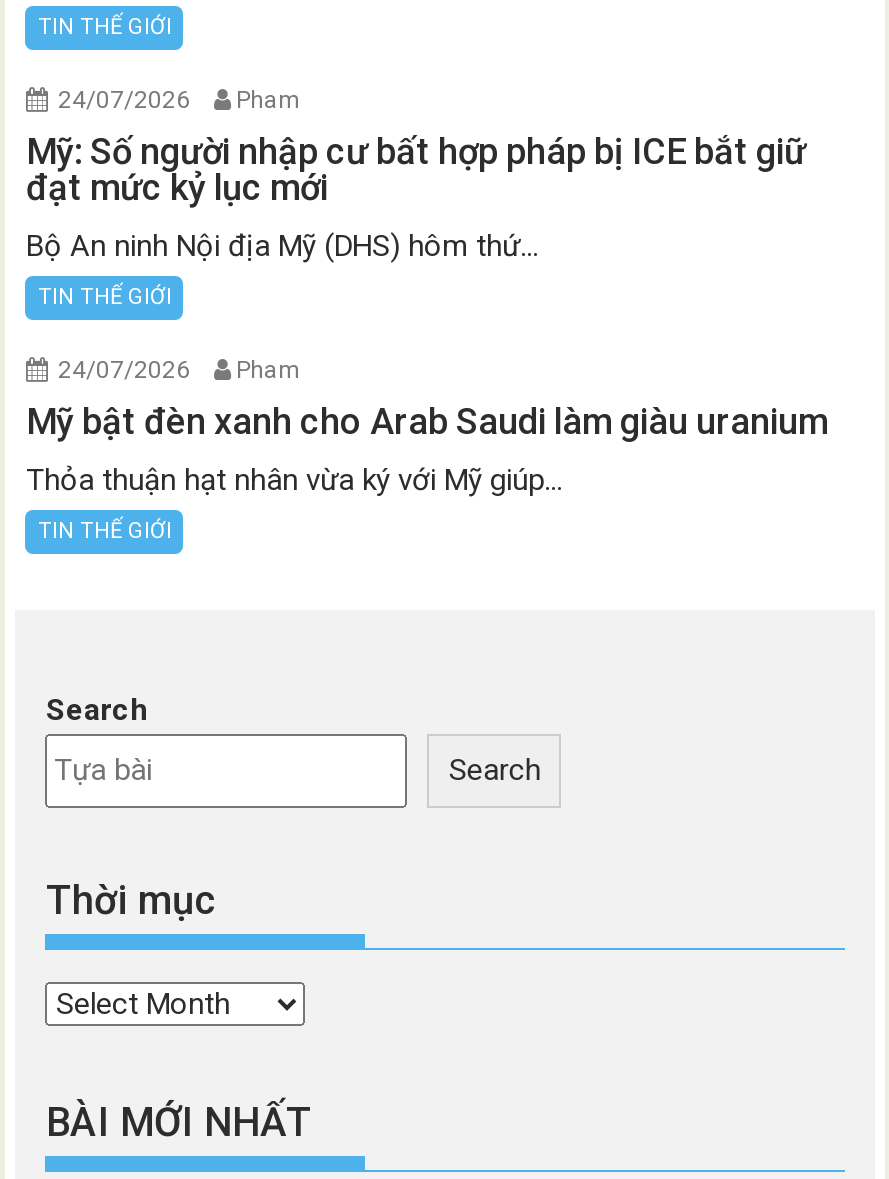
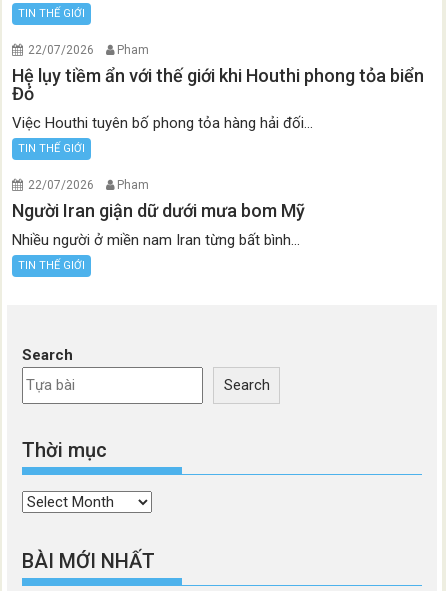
[58,86,300,114] 24/07/2026 Pham -> [28,43,149,57] 22/07/2026 Pham
[26,130,806,208] Mỹ: Số người nhập cư bất hợp pháp bị ICE bắt giữ | đạt mức kỷ lục mới -> [12,65,424,104] Hệ lụy tiềm ẩn với thế giới khi Houthi phong tỏa biển | Đỏ
[26,228,538,264] Bộ An ninh Nội địa Mỹ (DHS) hôm thứ... -> [12,114,313,132] Việc Houthi tuyên bố phong tỏa hàng hải đối...
[58,356,300,384] 24/07/2026 Pham -> [28,178,149,192] 22/07/2026 Pham
[26,400,828,442] Mỹ bật đèn xanh cho Arab Saudi làm giàu uranium -> [12,200,305,221] Người Iran giận dữ dưới mưa bom Mỹ
[26,462,562,498] Thỏa thuận hạt nhân vừa ký với Mỹ giúp... -> [12,231,300,249] Nhiều người ở miền nam Iran từng bất bình...

